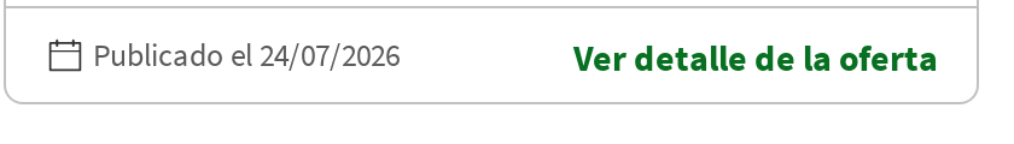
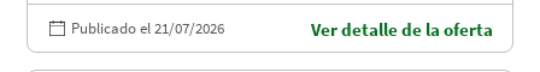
[93,35,400,76] Publicado el 24/07/2026 -> [71,18,224,38] Publicado el 21/07/2026

